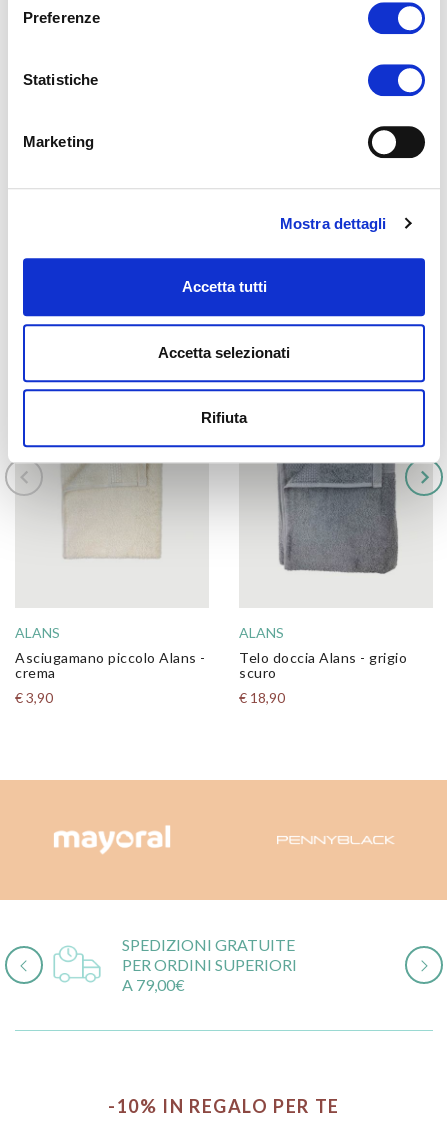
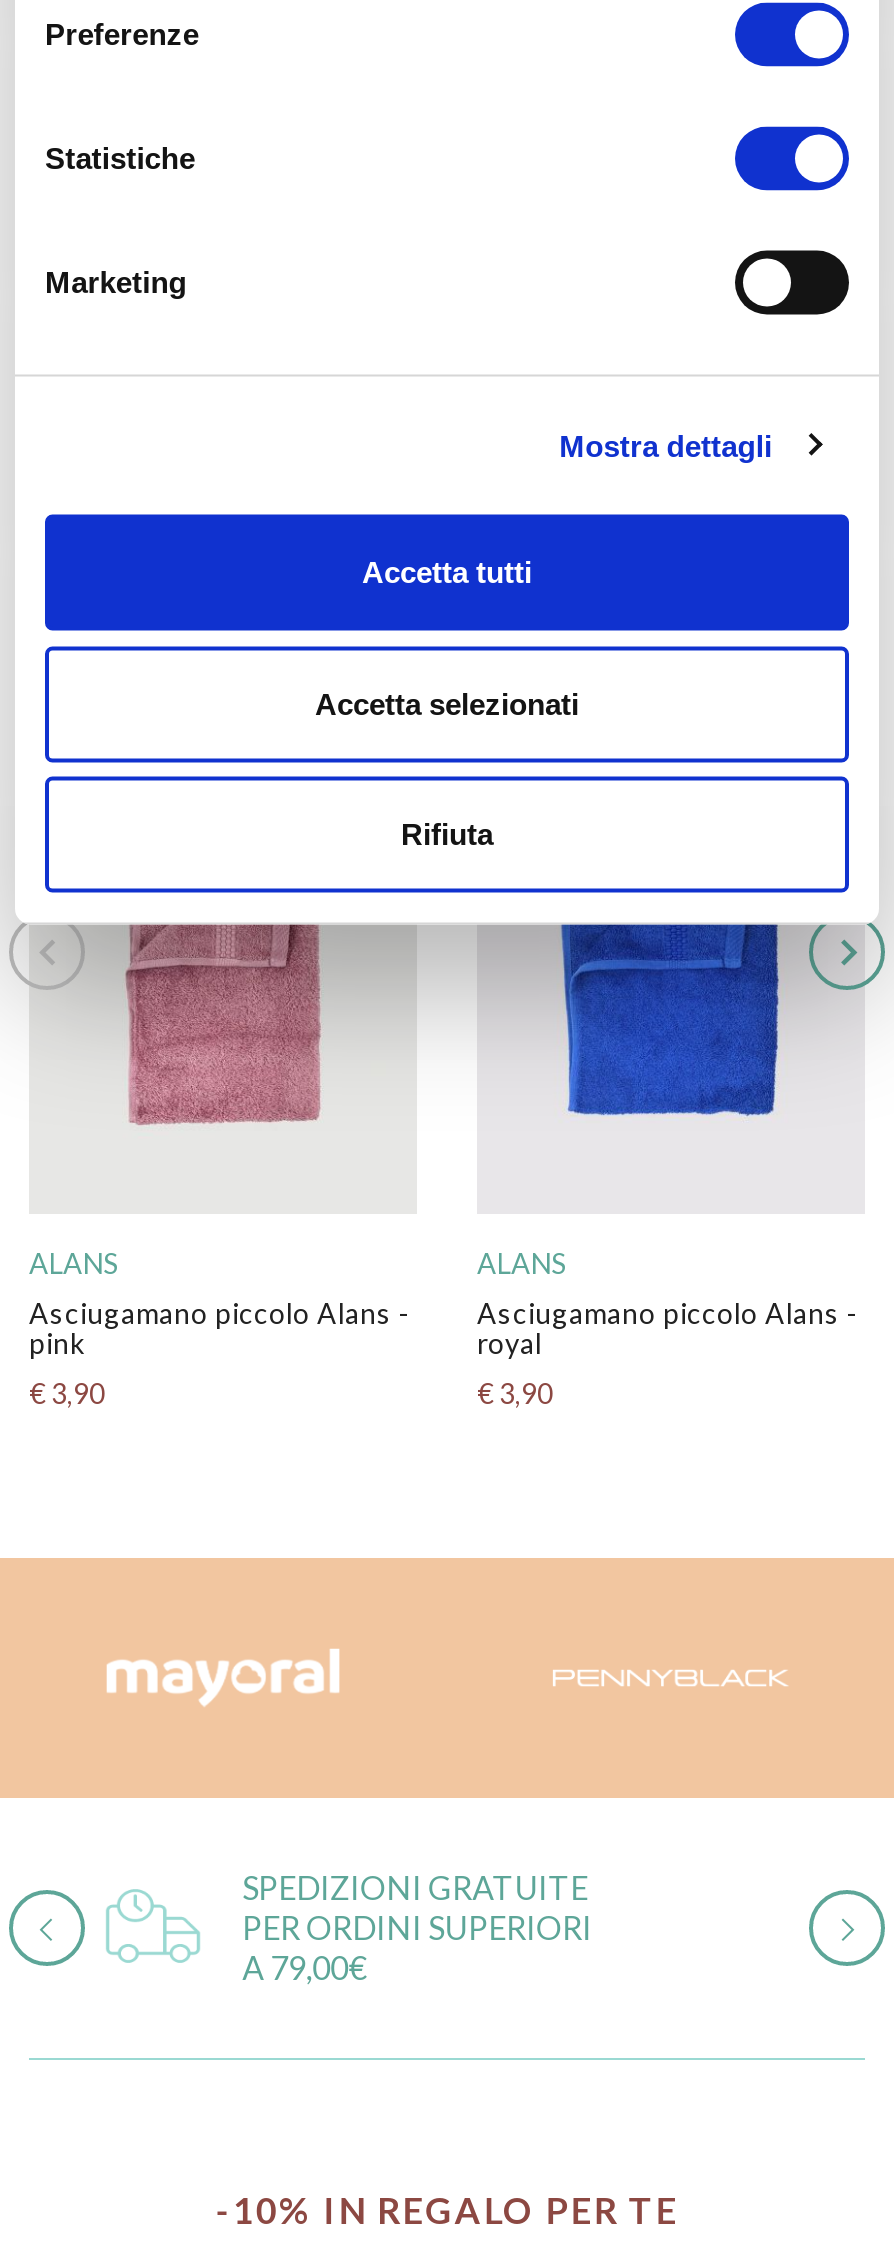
[65,463,159,563] [image] -> [127,926,319,1126] [image]
[277,463,399,575] [image] -> [555,924,795,1146] [image]
[239,649,407,681] Telo doccia Alans - grigio | scuro -> [477,1295,858,1359] Asciugamano piccolo Alans - | royal
[15,664,55,681] crema -> [29,1325,85,1359] pink
[239,689,285,706] € 18,90 -> [477,1375,553,1409] € 3,90

